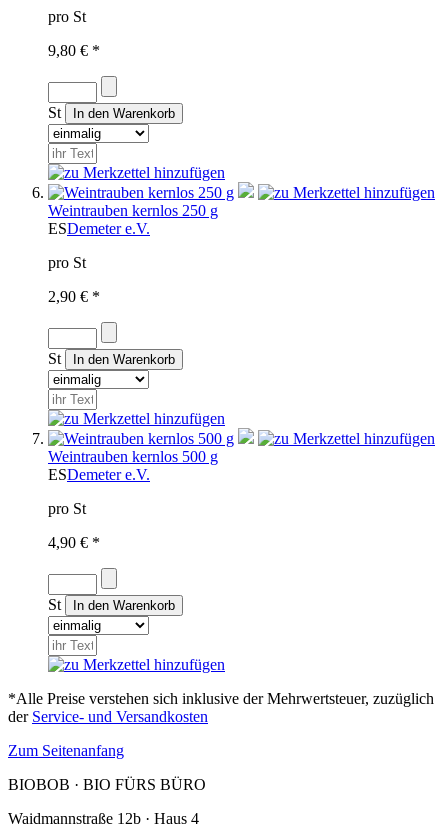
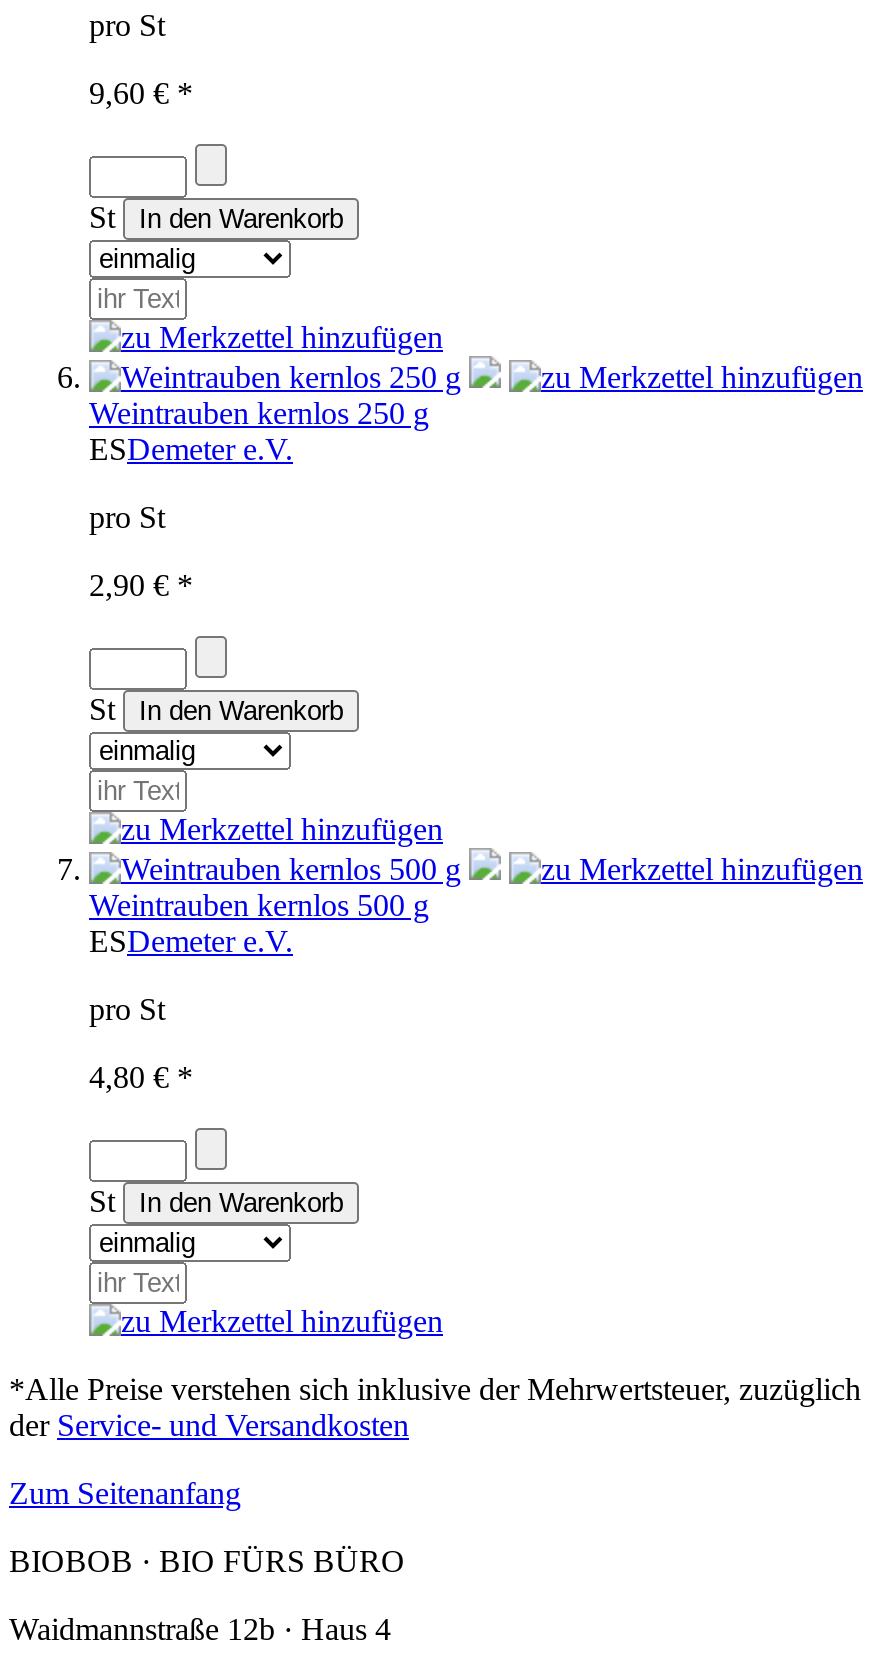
[48,42,100,59] 9,80 € * -> [89,77,193,111] 9,60 € *
[48,534,100,551] 4,90 € * -> [89,1061,193,1095] 4,80 € *

